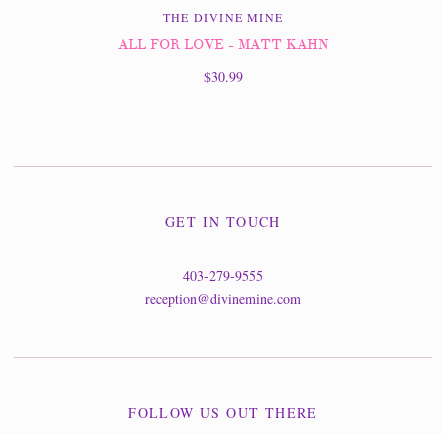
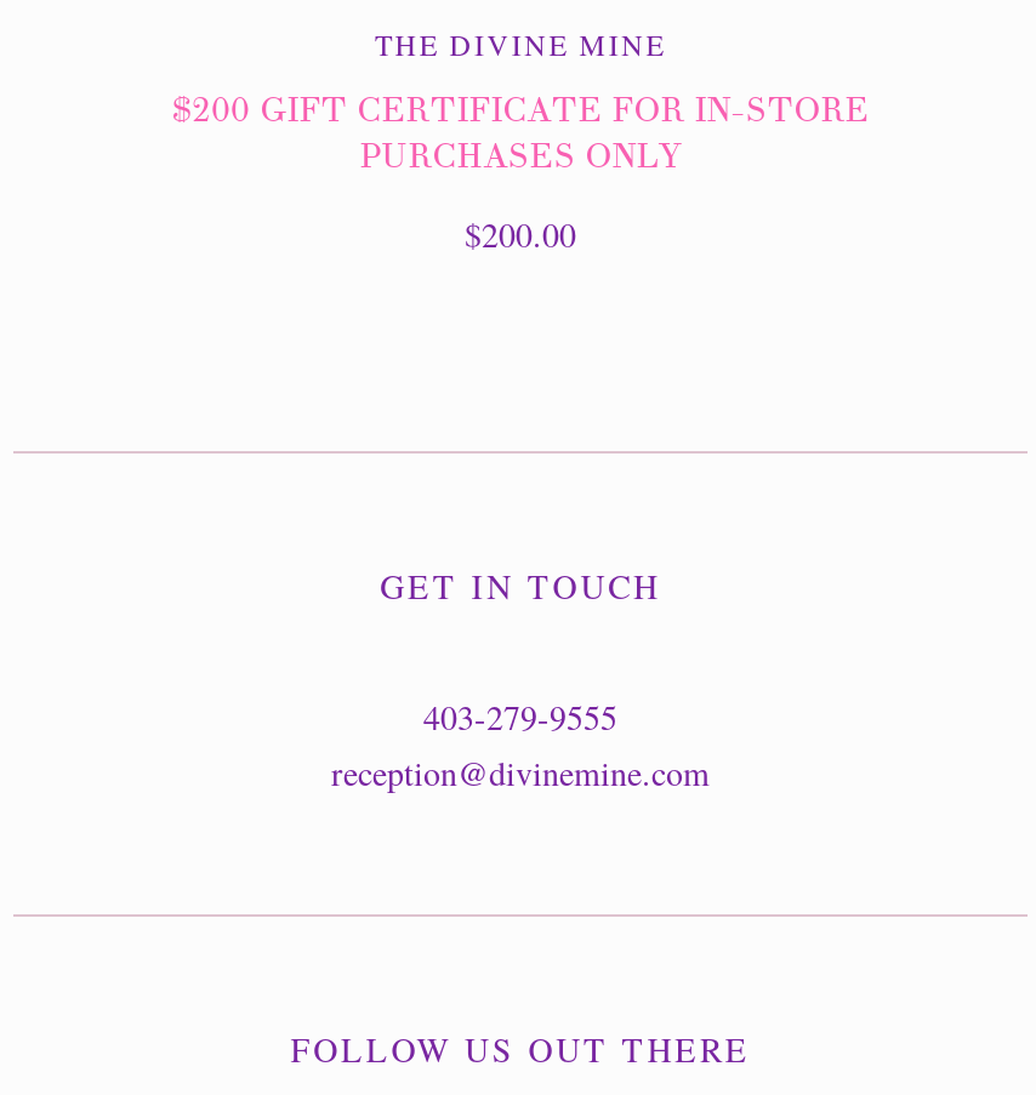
[118,36,328,53] ALL FOR LOVE - MATT KAHN -> [172,90,869,178] $200 GIFT CERTIFICATE FOR IN-STORE | PURCHASES ONLY
[203,67,242,86] $30.99 -> [465,212,576,258] $200.00

